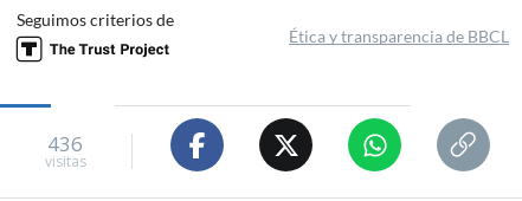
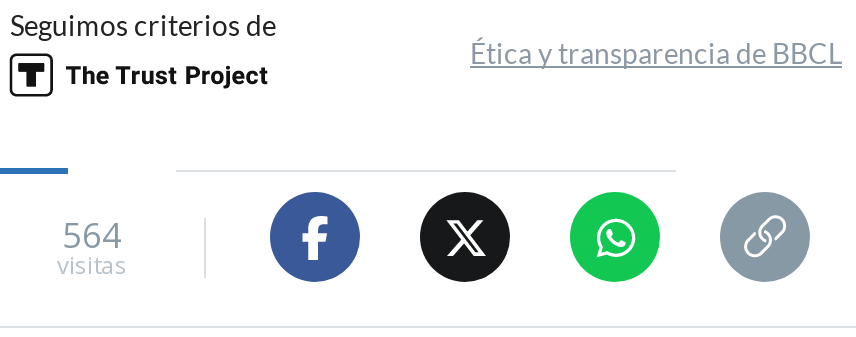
[47,130,83,157] 436 -> [62,211,122,257] 564

